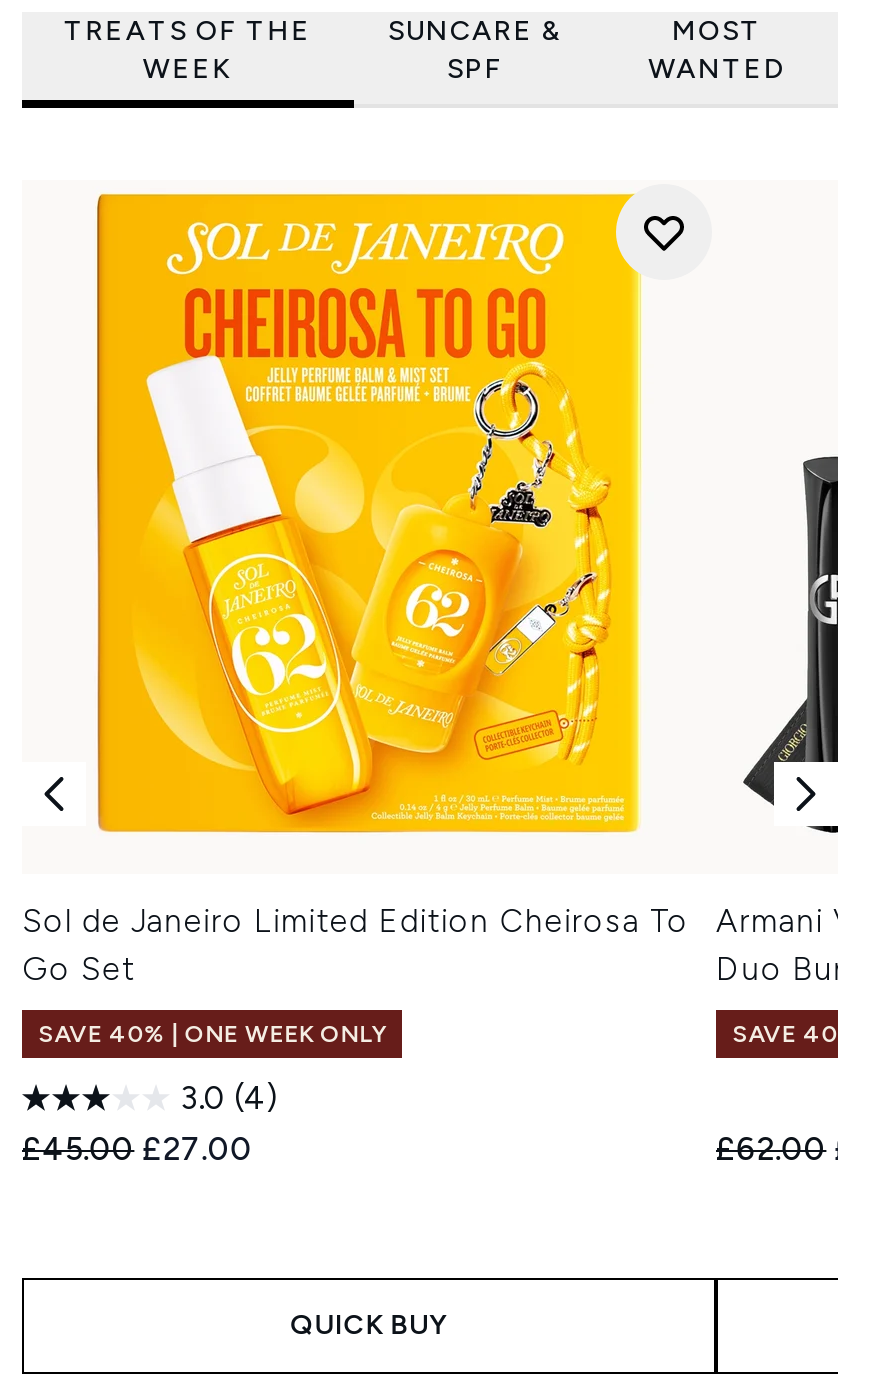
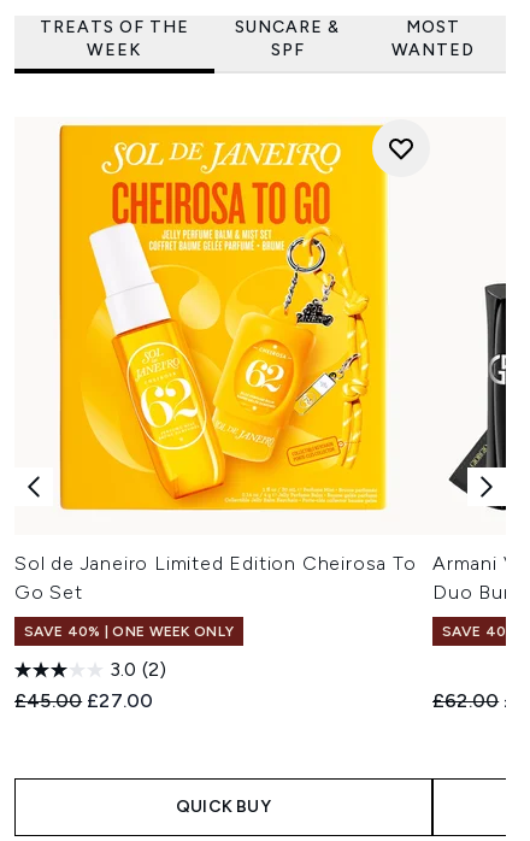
[180,1078,278,1116] 3.0 (4) -> [110,658,166,681] 3.0 (2)

